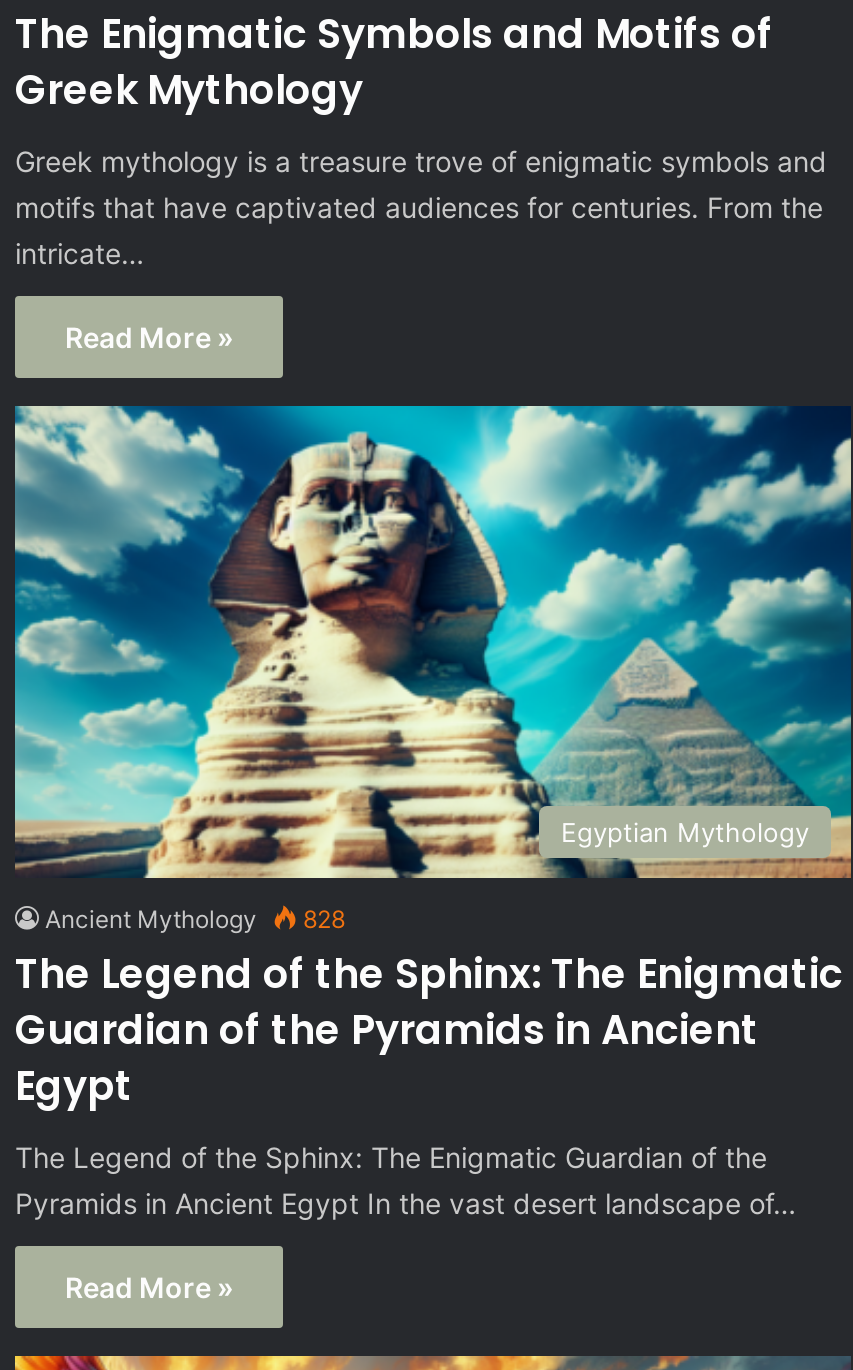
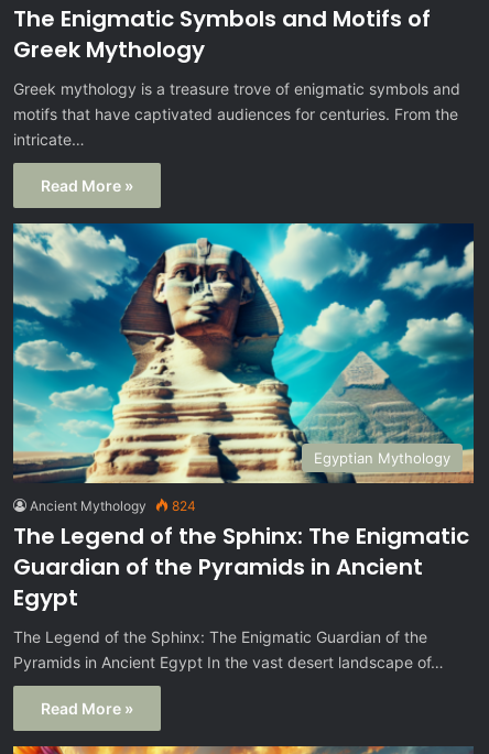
[45,903,345,933] Ancient Mythology 828 -> [30,497,196,514] Ancient Mythology 824

